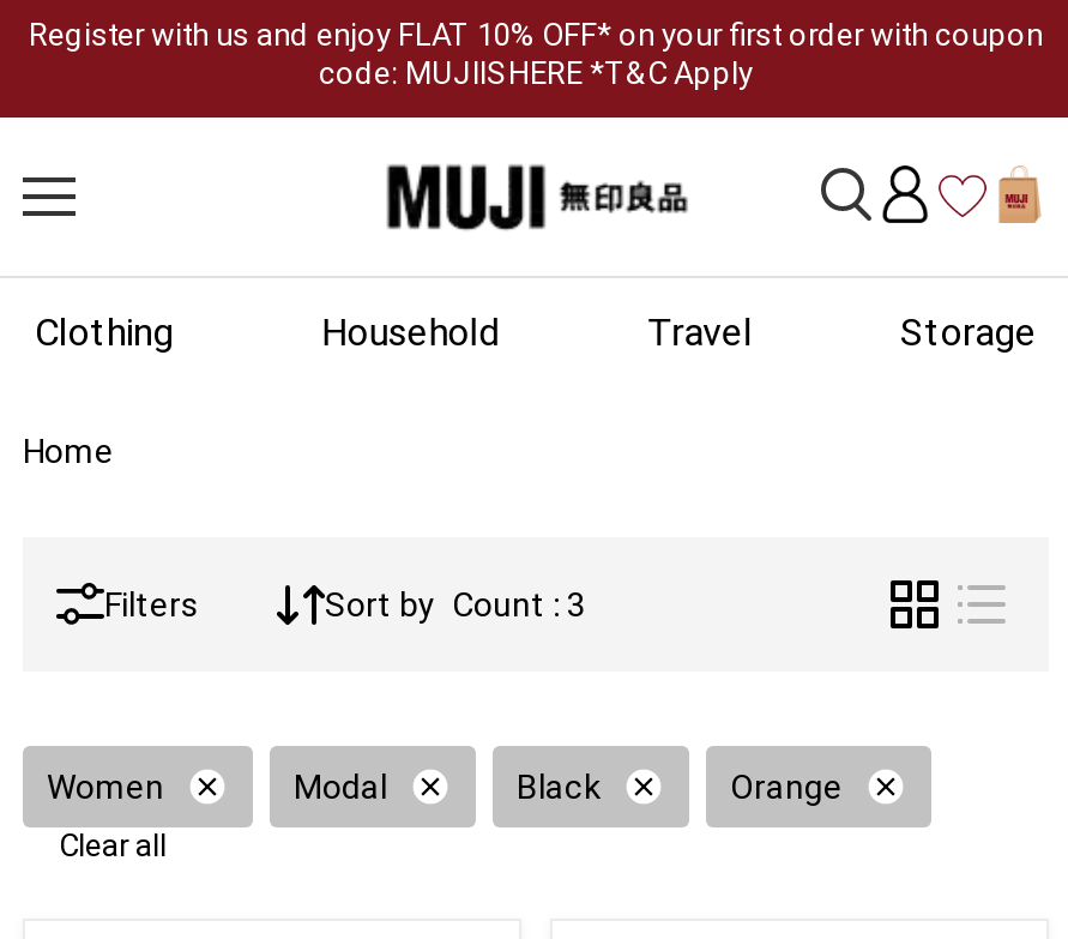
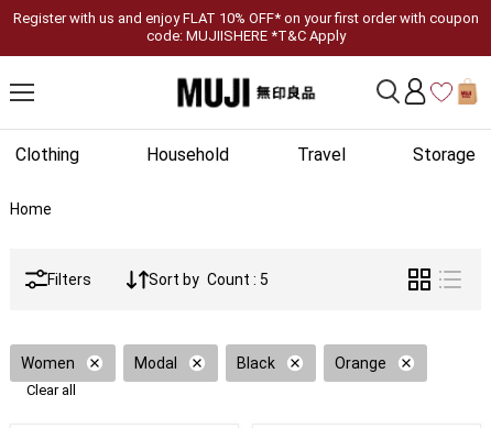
[325,585,586,624] Sort by Count : 3 -> [149,271,269,288] Sort by Count : 5

